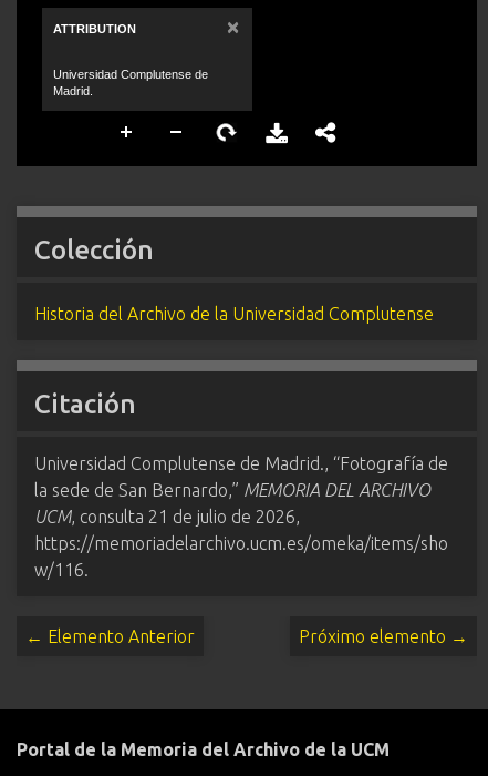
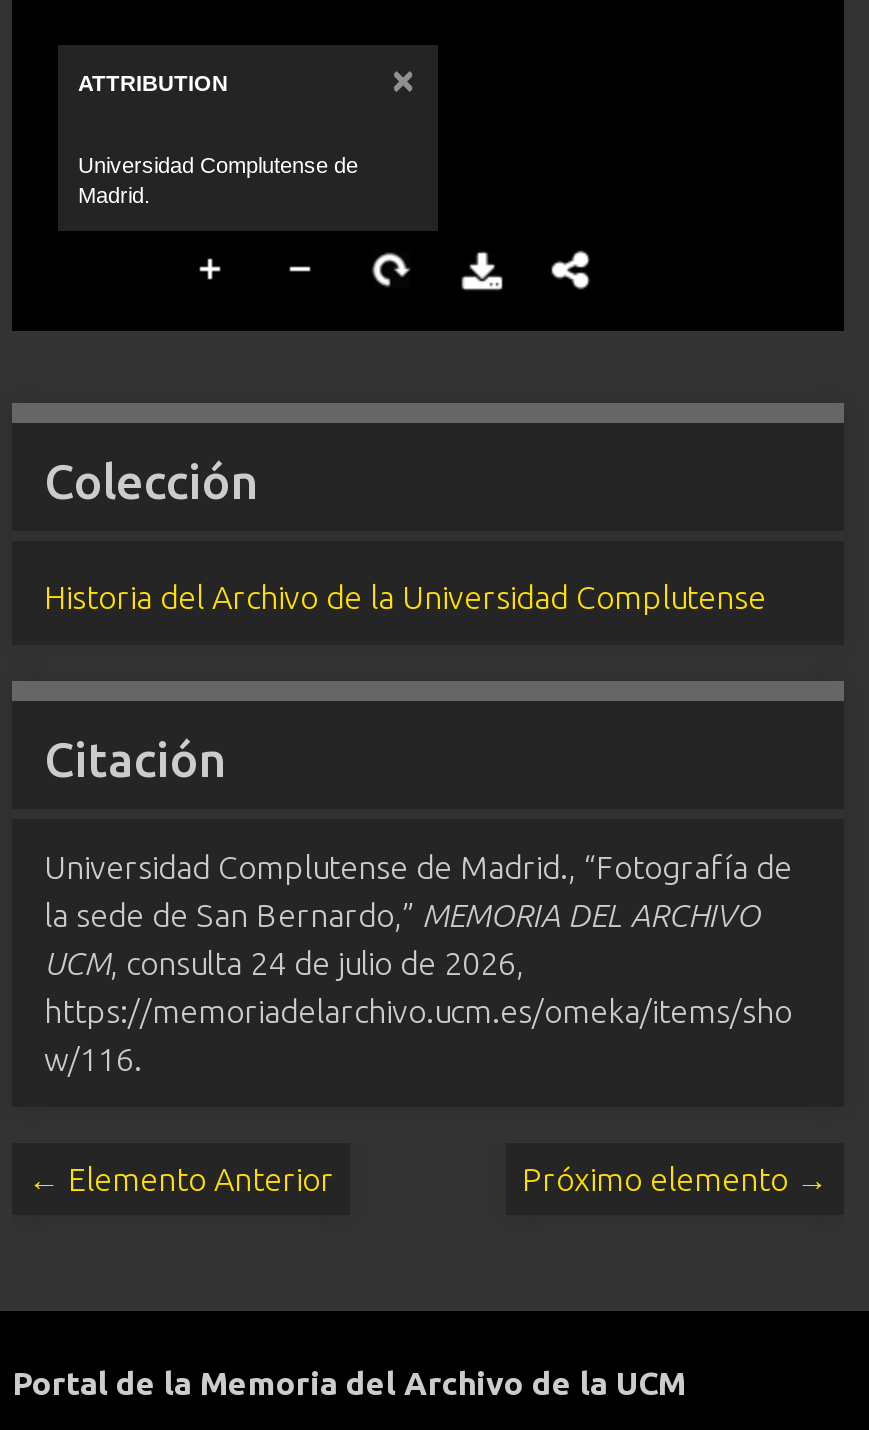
[34,507,300,527] UCM, consulta 21 de julio de 2026, -> [44,946,524,982] UCM, consulta 24 de julio de 2026,

